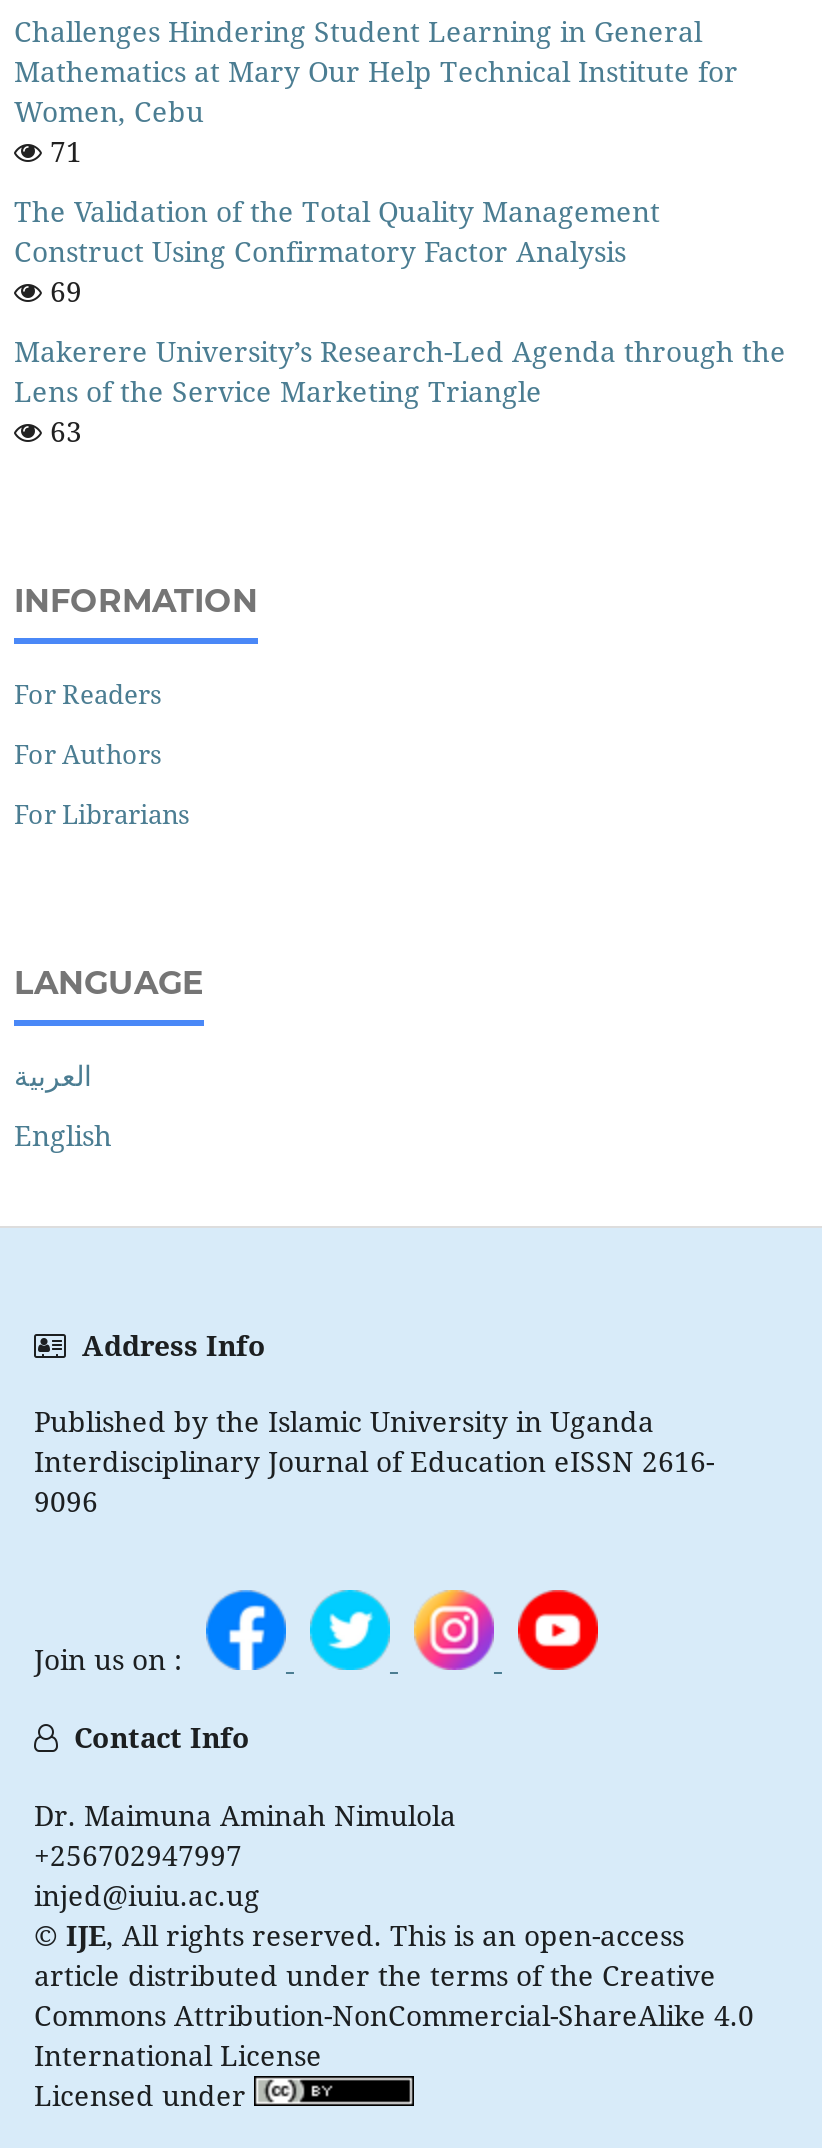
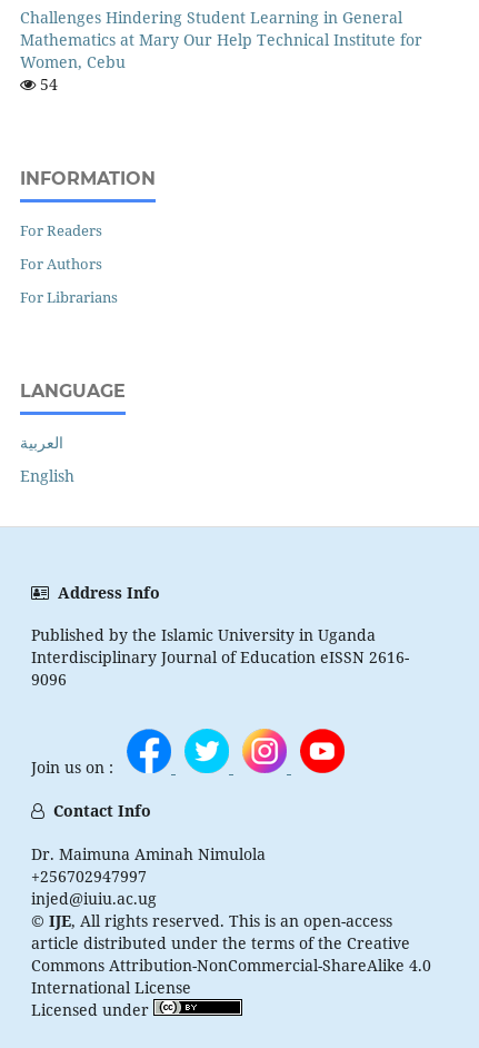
[14,133,786,450] 71 | The Validation of the Total Quality Management | Construct Using Confirmatory Factor Analysis | 69 | Makerere University’s Research-Led Agenda through the | Lens of the Service Marketing Triangle | 63 -> [36,74,58,95] 54

